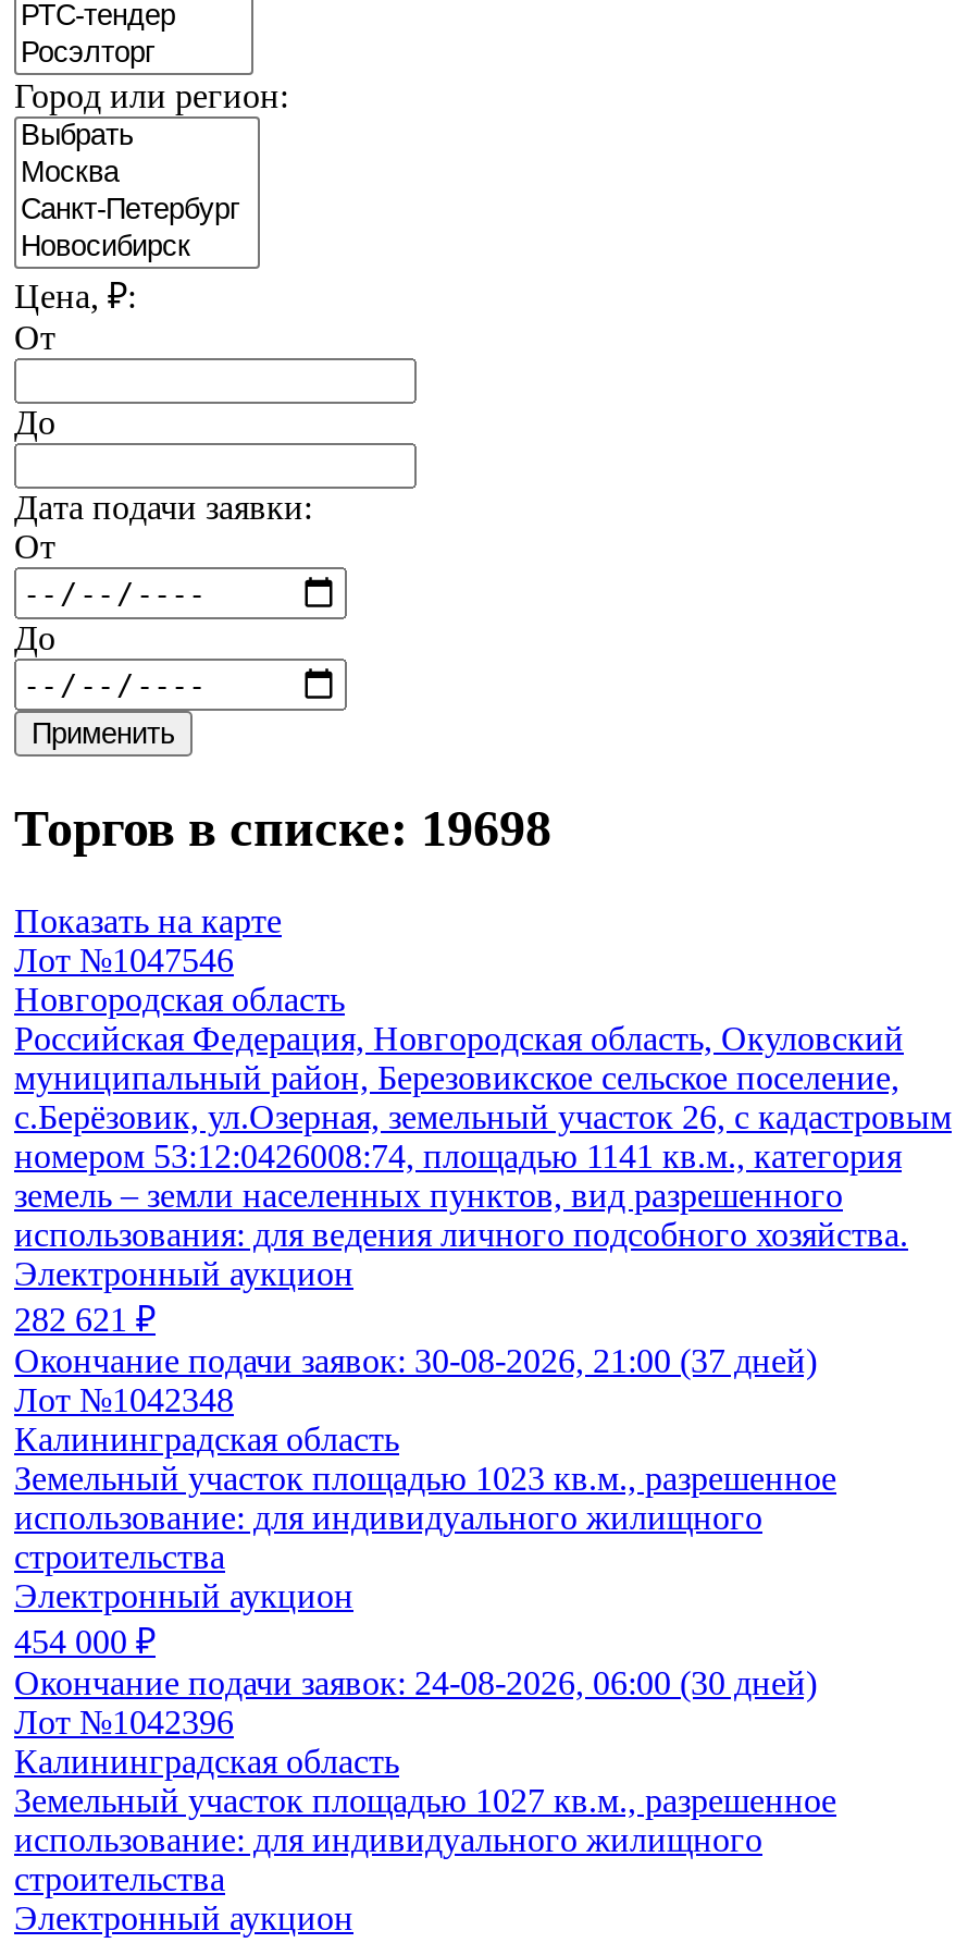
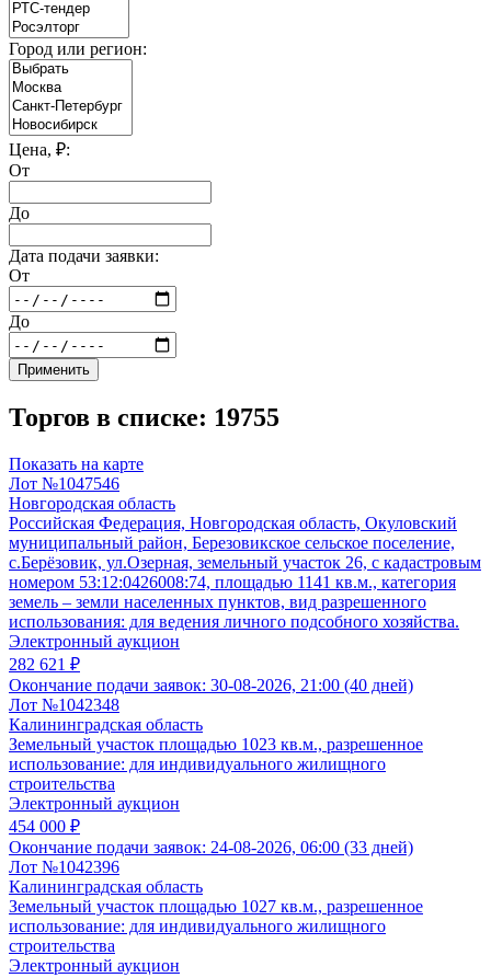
[14,800,551,857] Торгов в списке: 19698 -> [9,403,279,432] Торгов в списке: 19755
[14,1342,817,1379] Окончание подачи заявок: 30-08-2026, 21:00 (37 дней) -> [9,676,413,694] Окончание подачи заявок: 30-08-2026, 21:00 (40 дней)
[14,1665,817,1702] Окончание подачи заявок: 24-08-2026, 06:00 (30 дней) -> [9,838,413,857] Окончание подачи заявок: 24-08-2026, 06:00 (33 дней)

